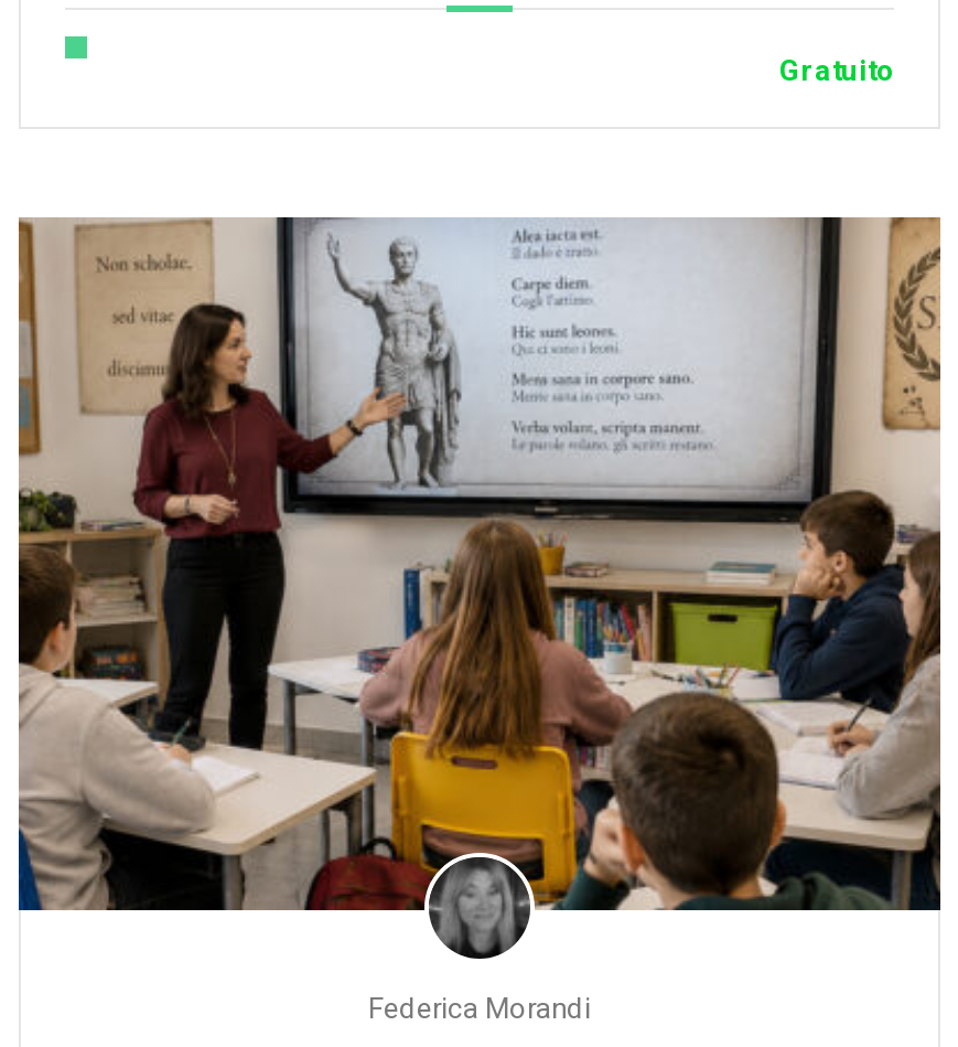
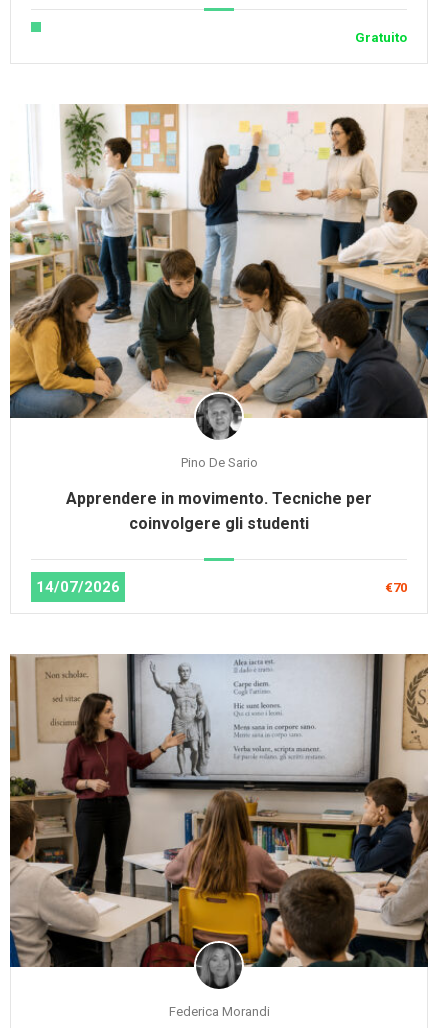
none -> [9,104,429,596] [image] | Pino De Sario | Apprendere in movimento. Tecniche per | coinvolgere gli studenti | 14/07/2026 | €70

